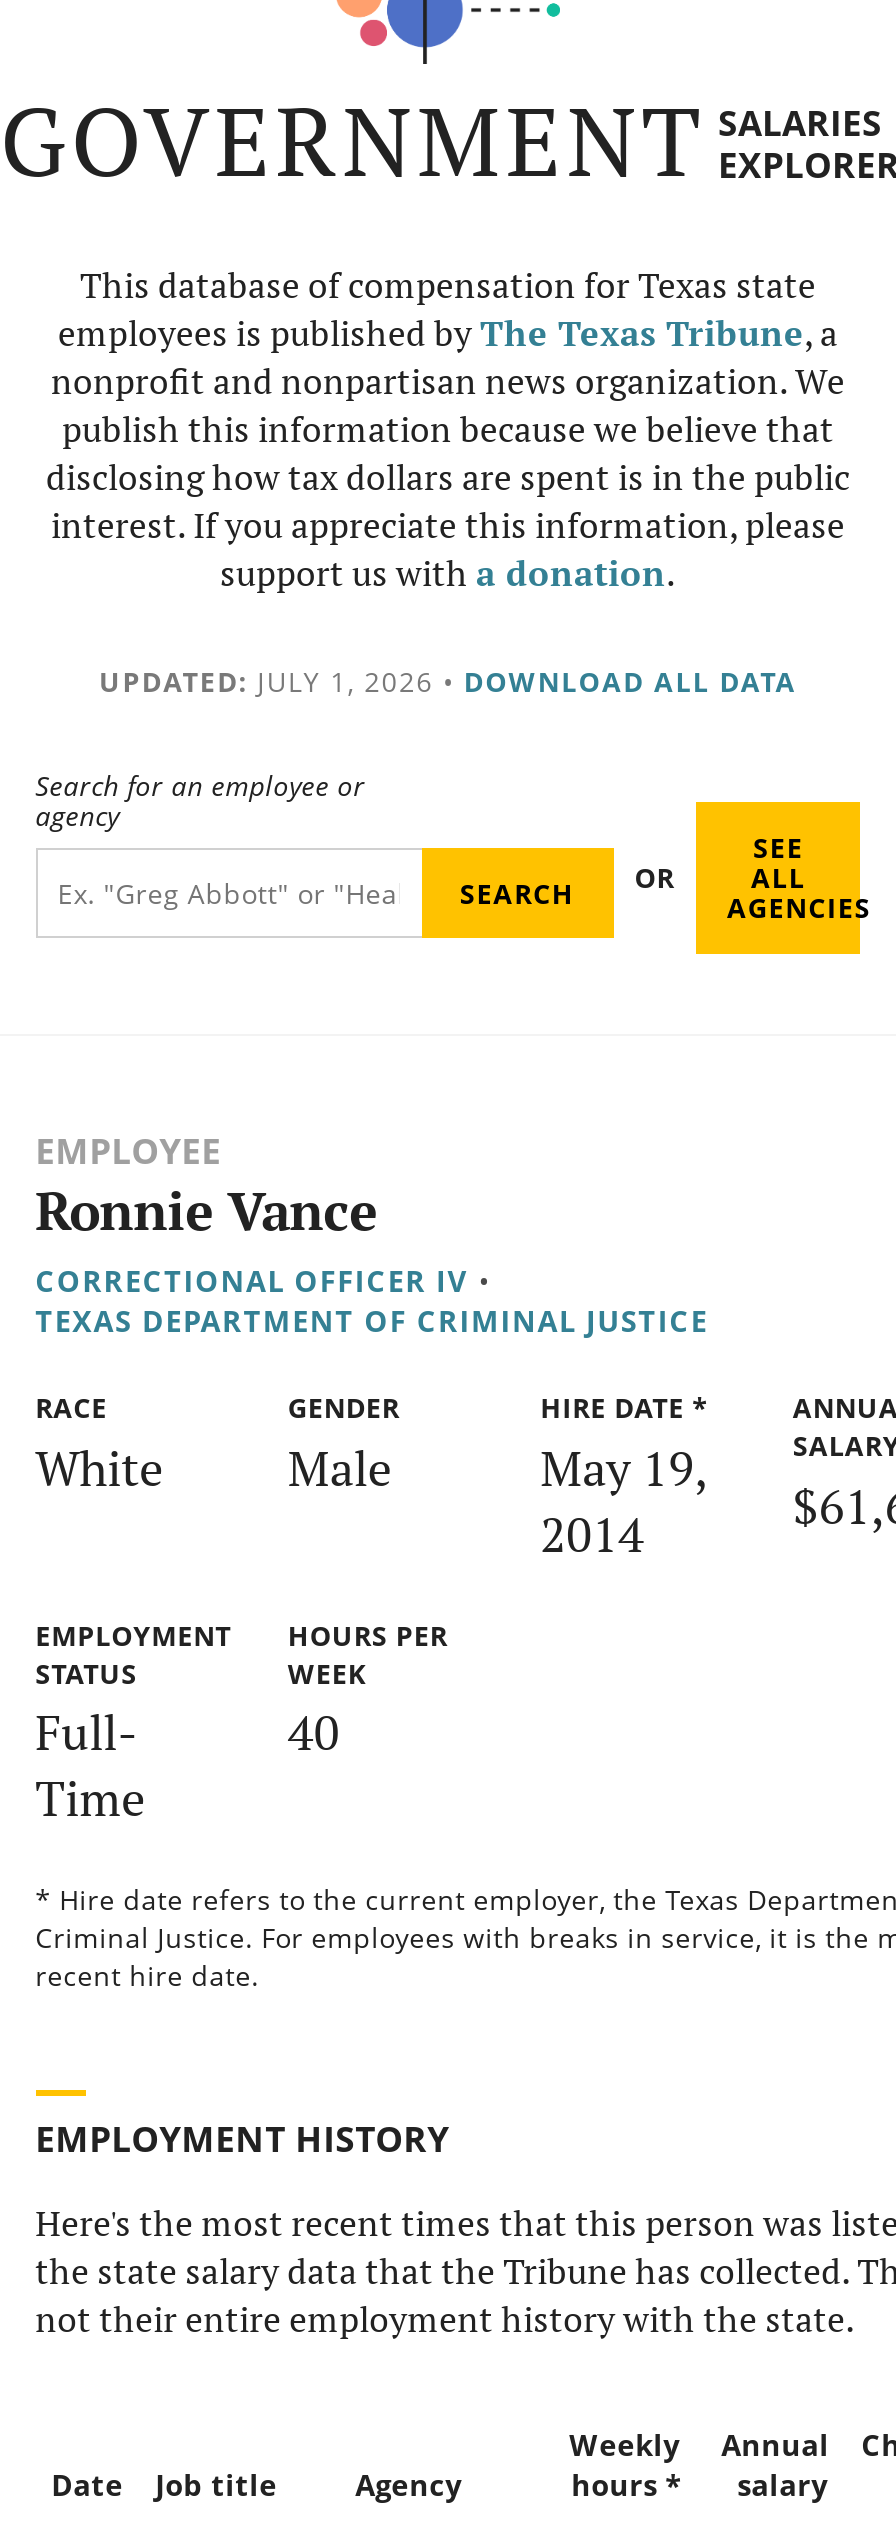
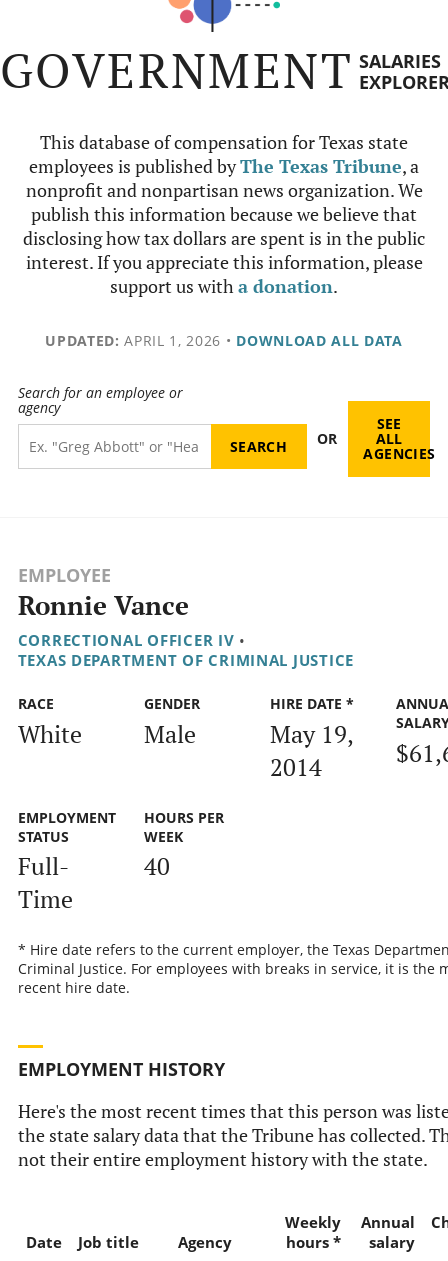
[99,662,797,700] UPDATED: JULY 1, 2026 • DOWNLOAD ALL DATA -> [45,331,403,350] UPDATED: APRIL 1, 2026 • DOWNLOAD ALL DATA

